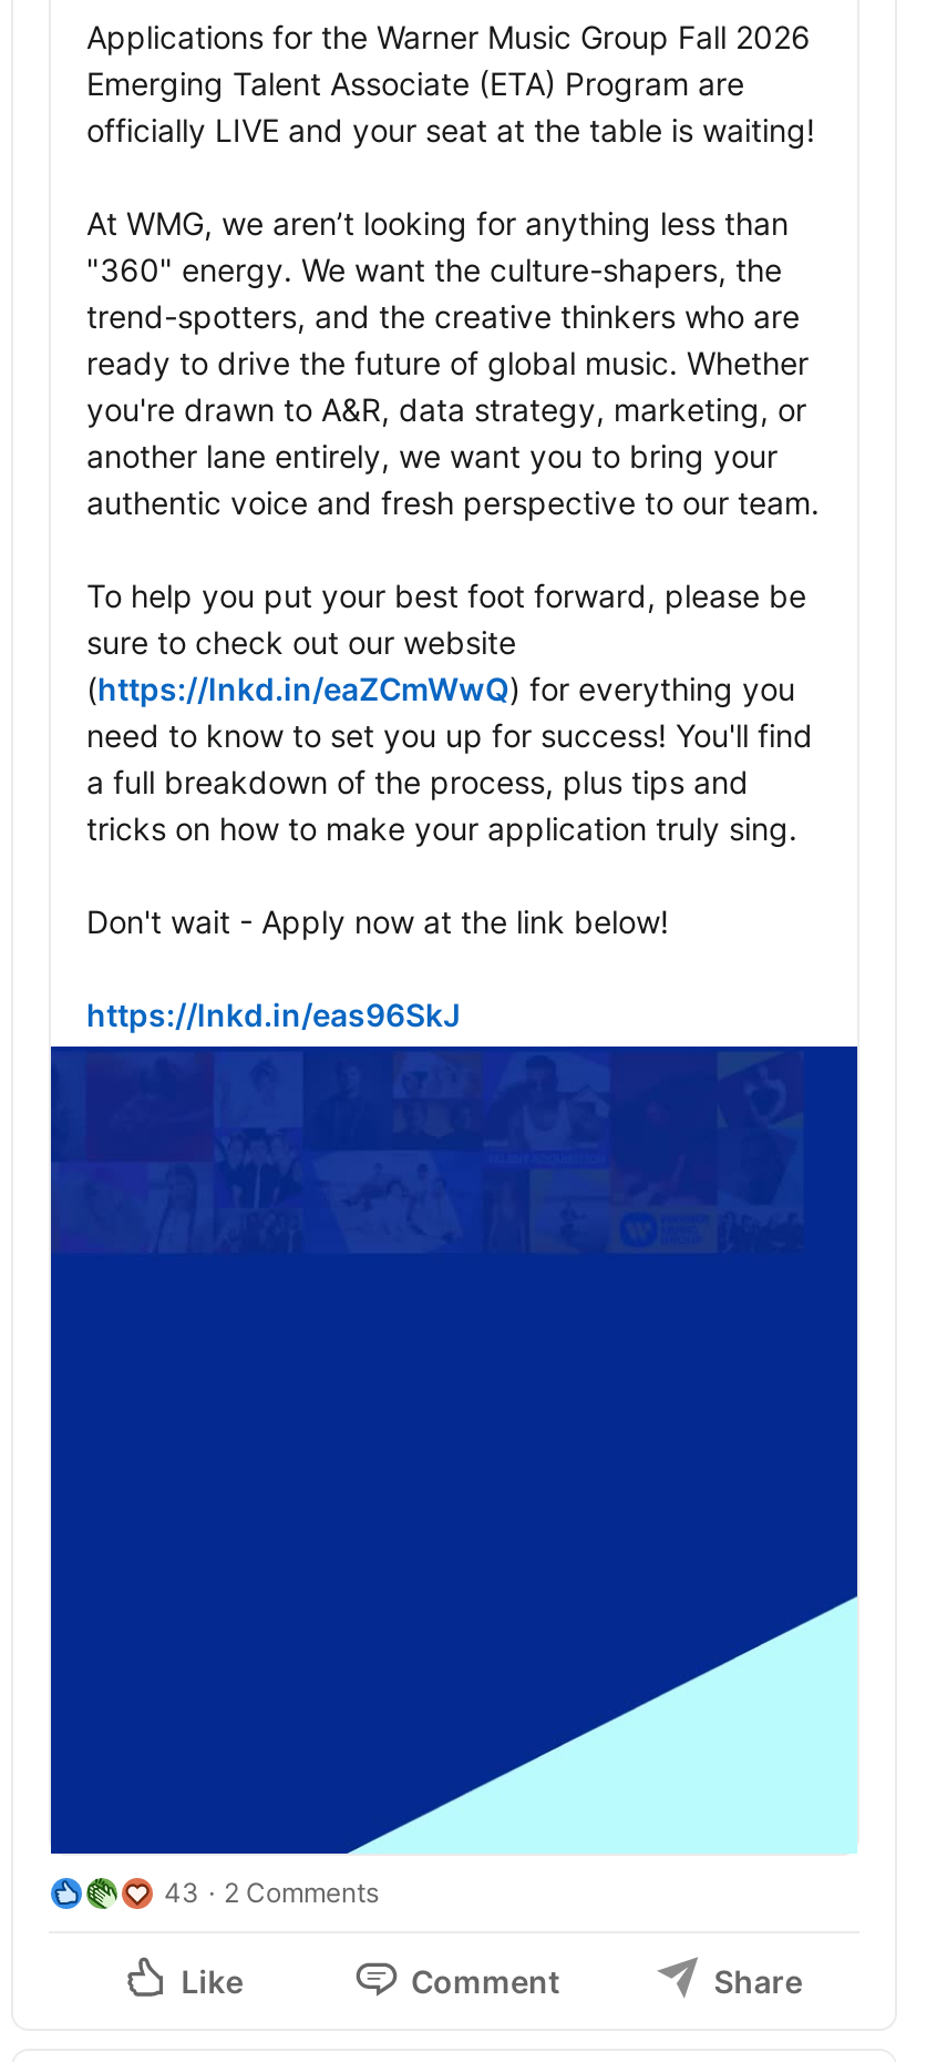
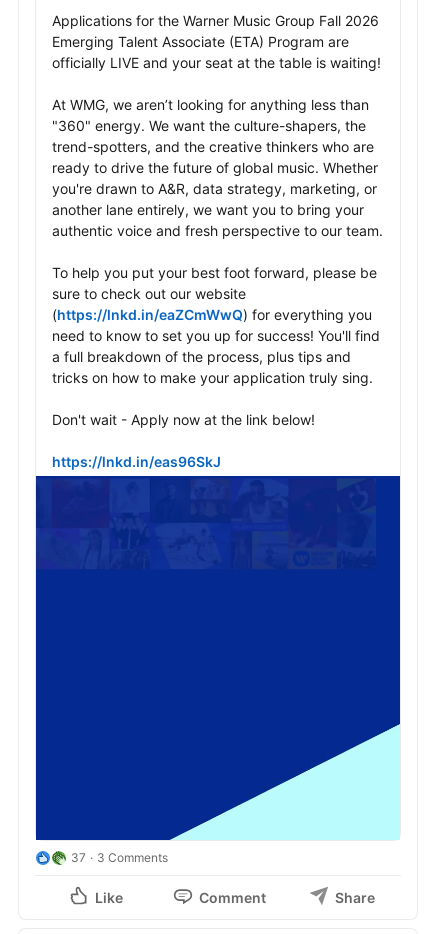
[164,1876,199,1910] 43 -> [71,850,86,865] 37
[224,1876,379,1910] 2 Comments -> [97,850,168,865] 3 Comments

